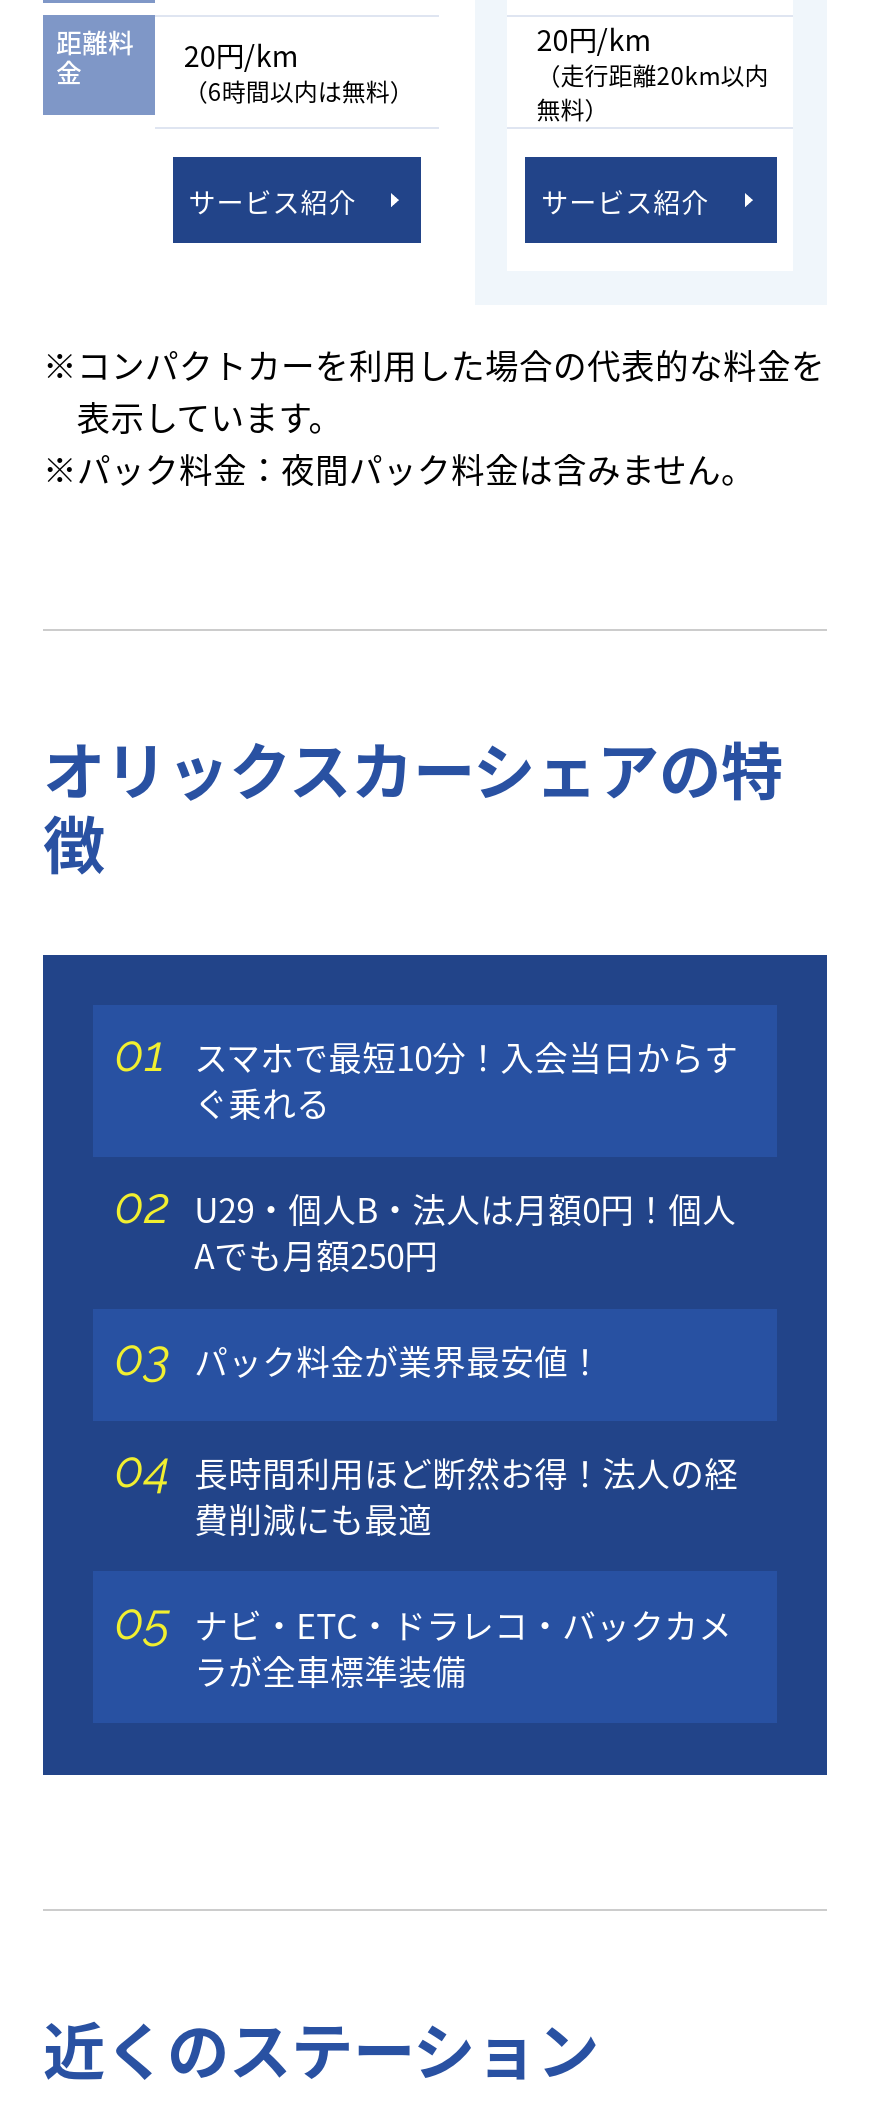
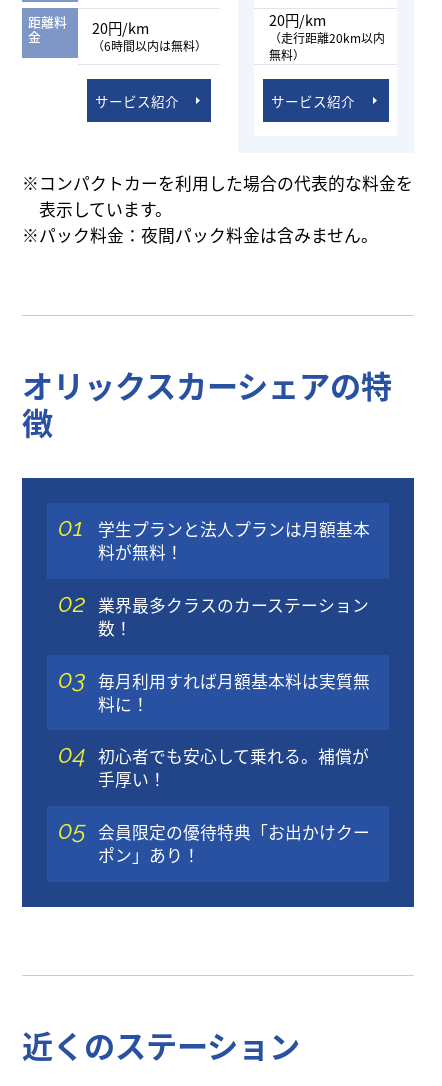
[194,1033,738,1127] スマホで最短10分！入会当日からす | ぐ乗れる -> [98,517,370,564] 学生プランと法人プランは月額基本 | 料が無料！
[194,1184,736,1278] U29・個人B・法人は月額0円！個人 | Aでも月額250円 -> [98,593,369,640] 業界最多クラスのカーステーション | 数！
[194,1336,602,1384] パック料金が業界最安値！ -> [98,669,370,716] 毎月利用すれば月額基本料は実質無 | 料に！
[194,1448,738,1542] 長時間利用ほど断然お得！法人の経 | 費削減にも最適 -> [98,744,369,791] 初心者でも安心して乗れる。補償が | 手厚い！
[194,1600,732,1694] ナビ・ETC・ドラレコ・バックカメ | ラが全車標準装備 -> [98,820,370,867] 会員限定の優待特典「お出かけクー | ポン」あり！

